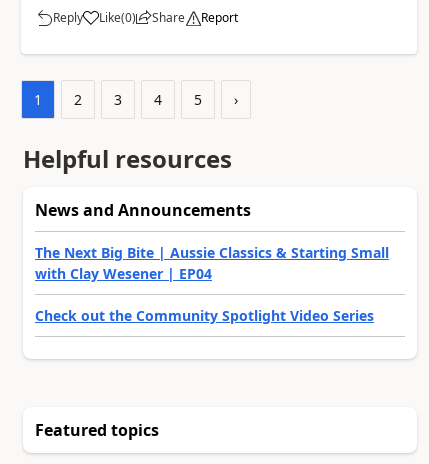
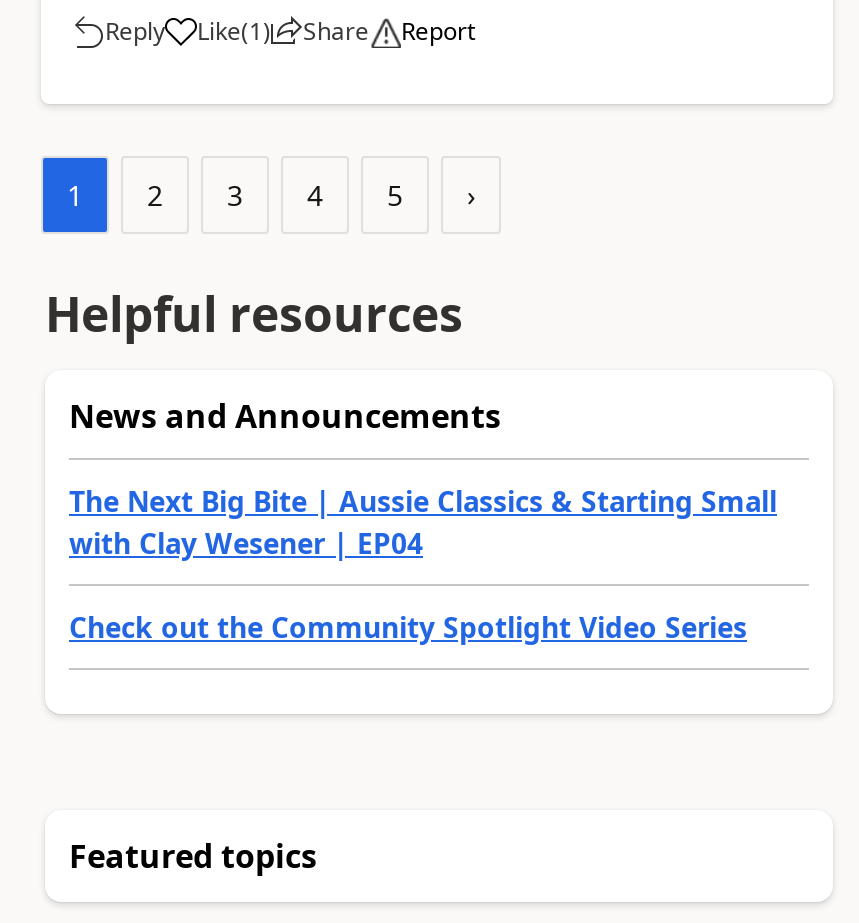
[121,9,136,26] (0) -> [241,14,271,48] (1)

